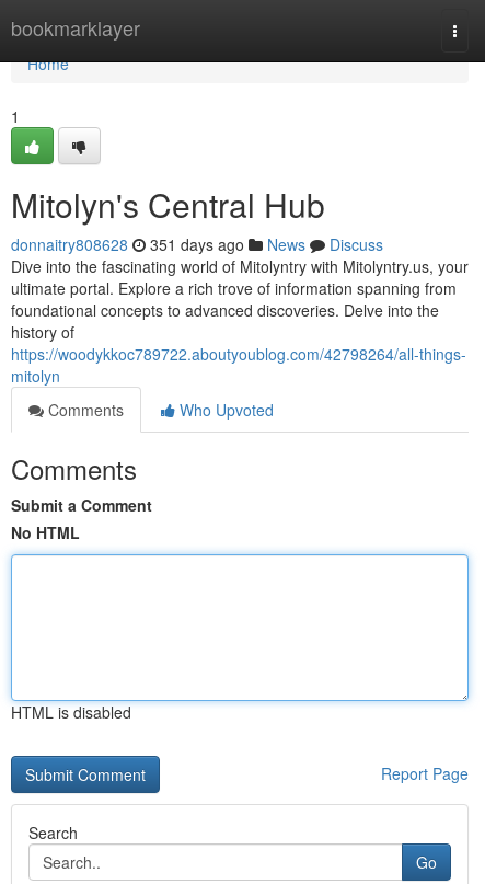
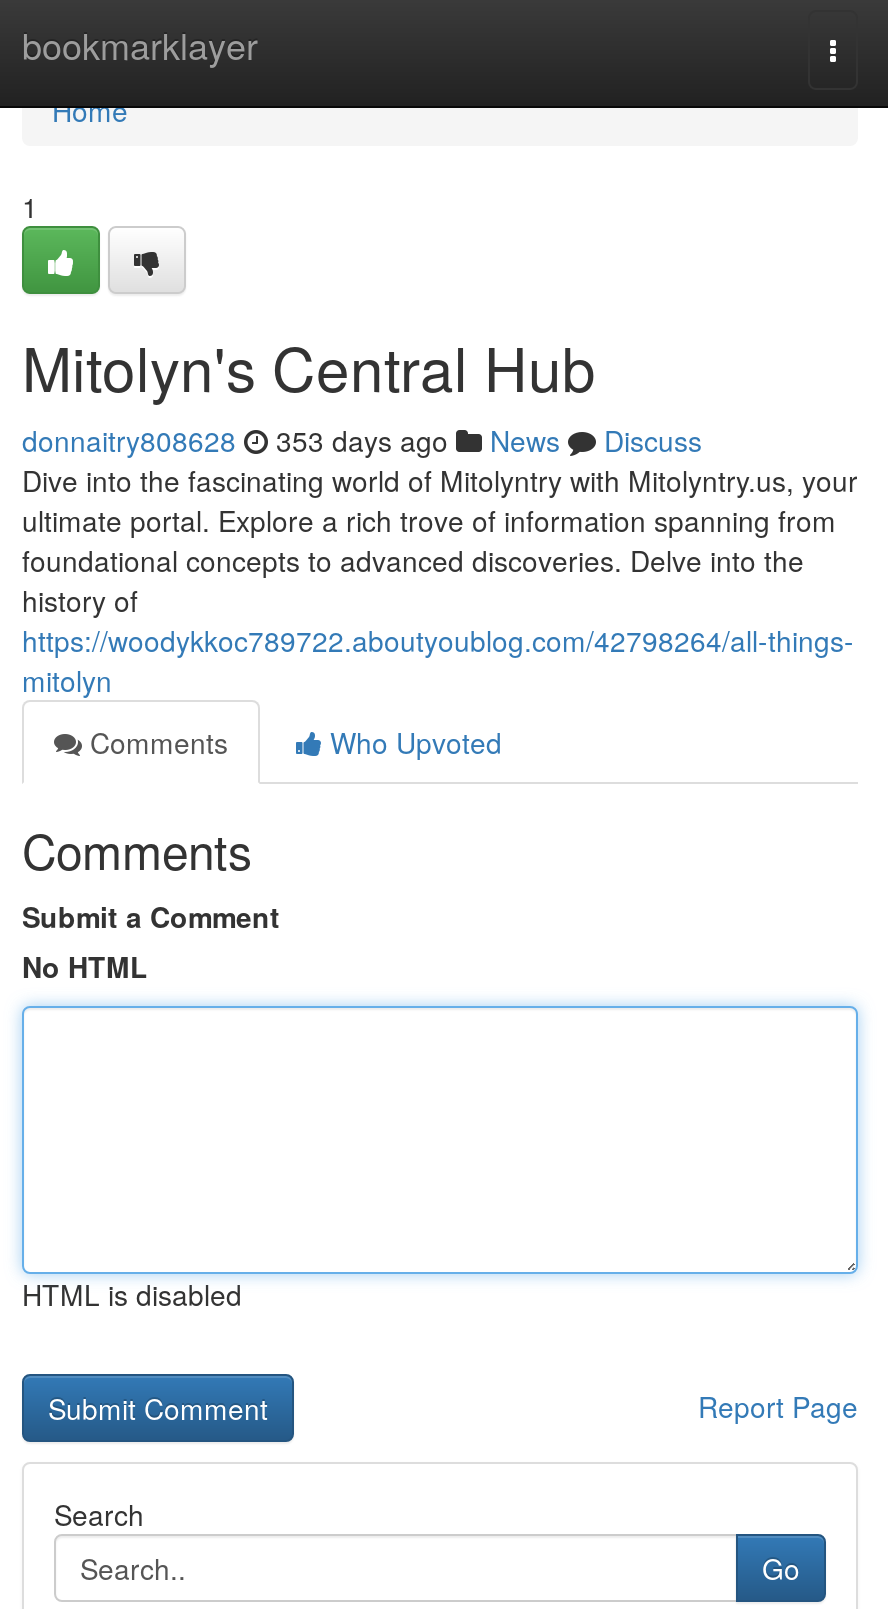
[11,233,383,255] donnaitry808628 351 days ago News Discuss -> [22,420,702,460] donnaitry808628 353 days ago News Discuss

